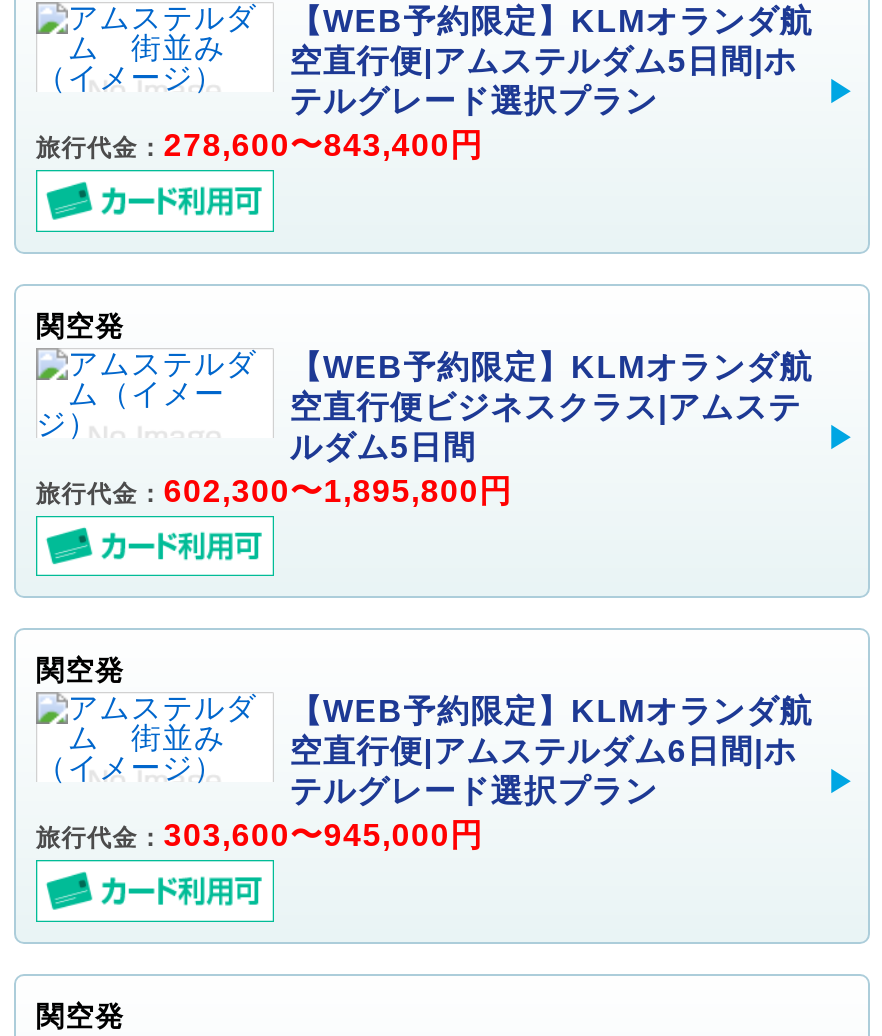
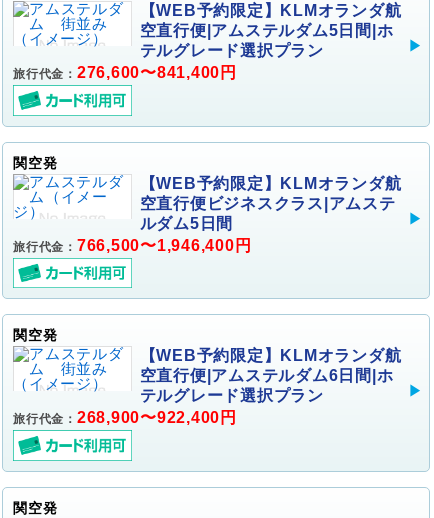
[36,129,484,163] 旅行代金：278,600〜843,400円 -> [13,64,237,81] 旅行代金：276,600〜841,400円
[36,474,512,508] 旅行代金：602,300〜1,895,800円 -> [13,237,251,254] 旅行代金：766,500〜1,946,400円
[36,819,484,853] 旅行代金：303,600〜945,000円 -> [13,409,237,426] 旅行代金：268,900〜922,400円

